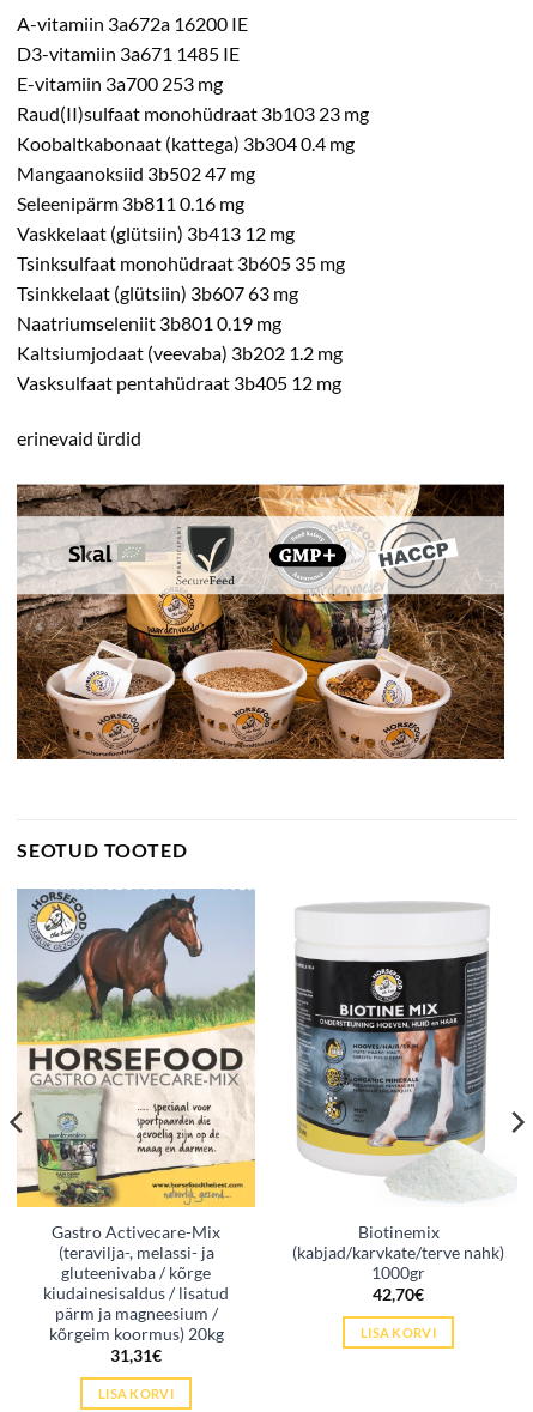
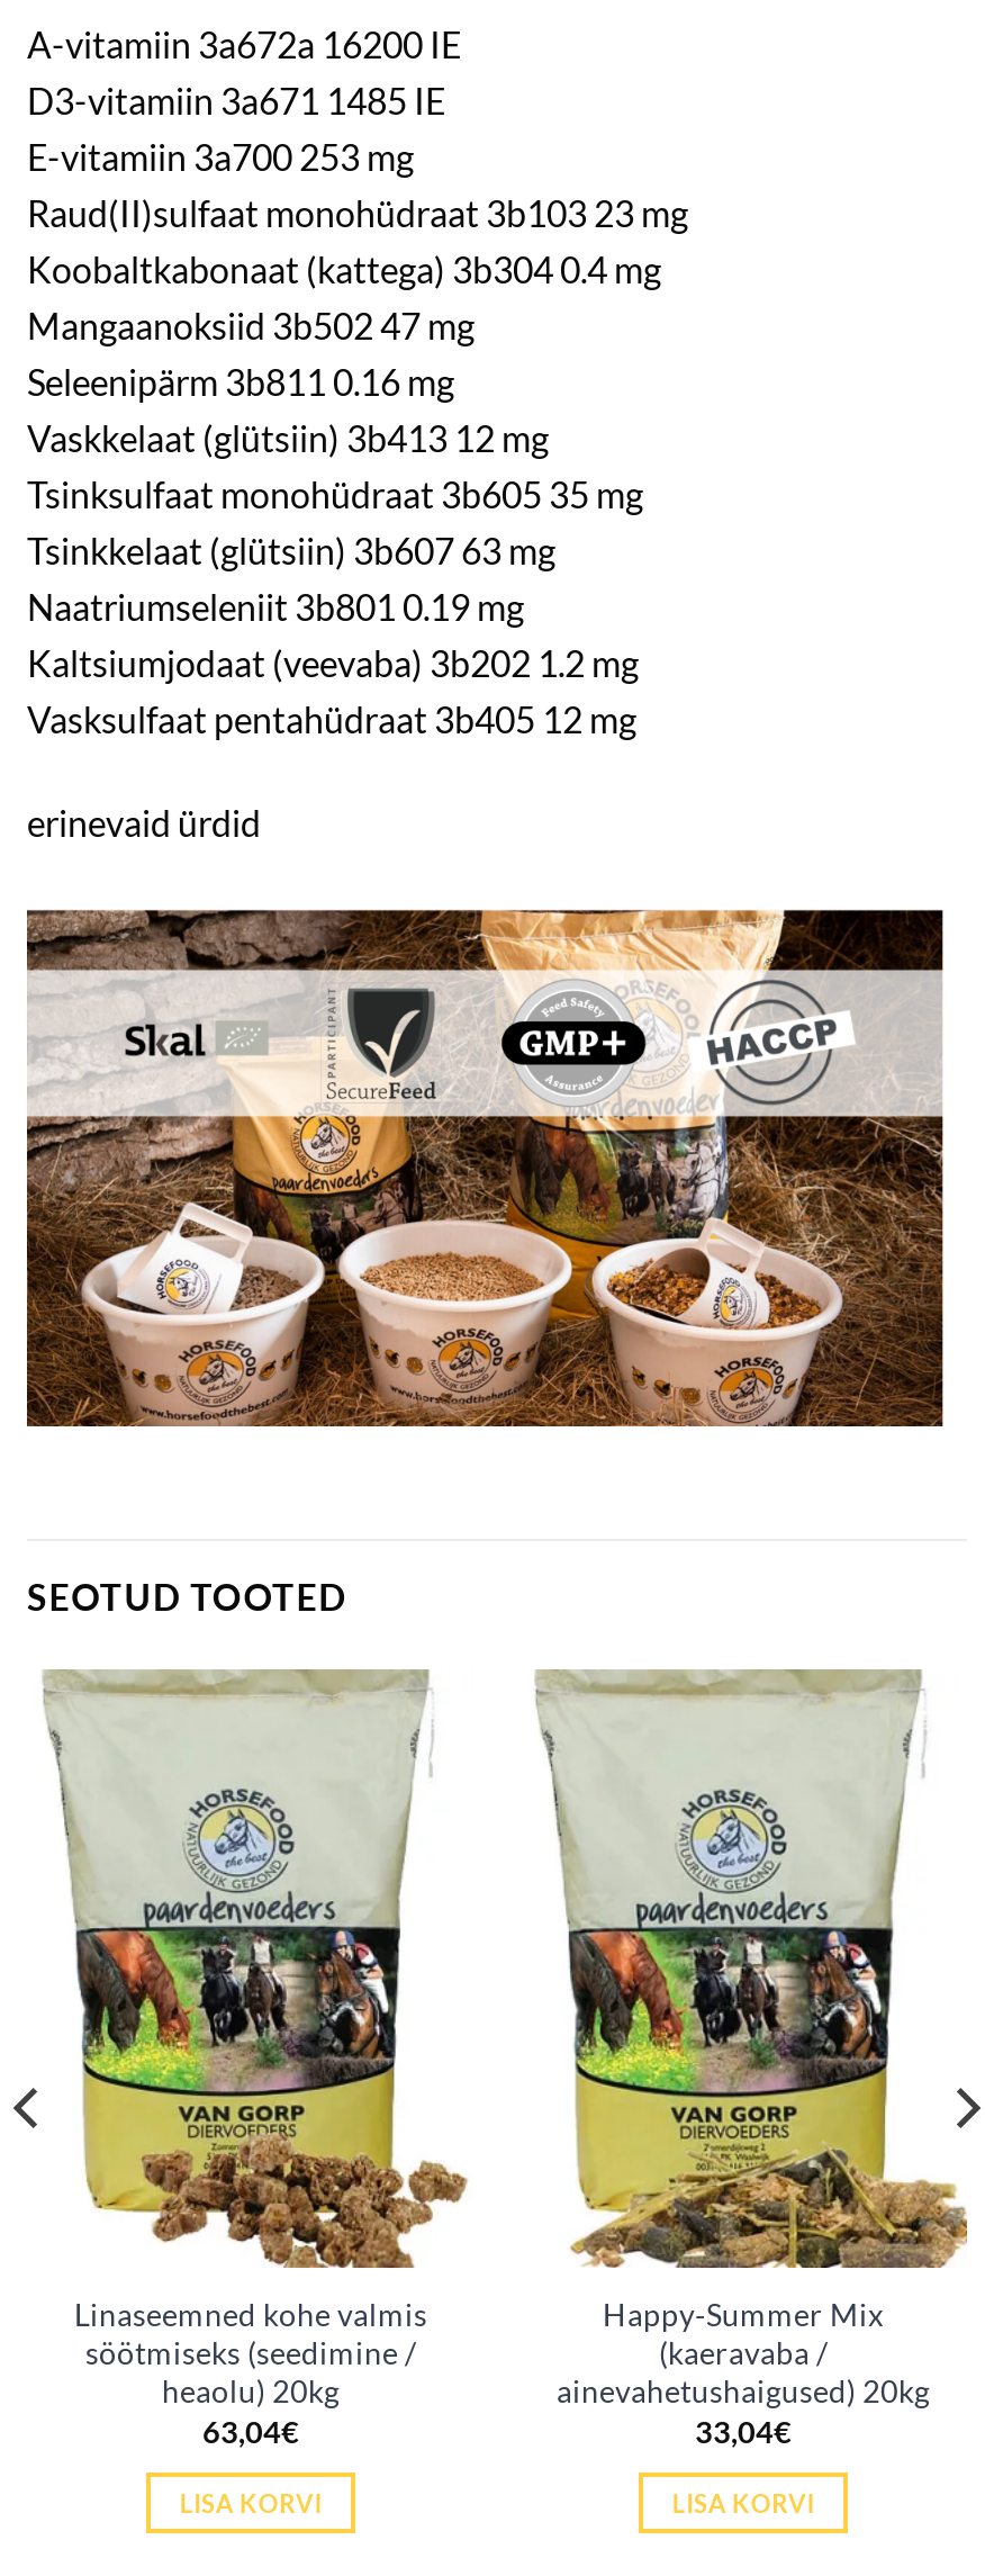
[16,889,256,1365] [image] | Gastro Activecare-Mix | (teravilja-, melassi- ja | gluteenivaba / kõrge | kiudainesisaldus / lisatud | pärm ja magneesium / | kõrgeim koormus) 20kg | 31,31€ -> [27,1669,475,2450] [image] | Linaseemned kohe valmis | söötmiseks (seedimine / | heaolu) 20kg | 63,04€
[289,889,517,1304] [image] | Biotinemix | (kabjad/karvkate/terve nahk) | 1000gr | 42,70€ -> [535,1667,969,2450] [image] | Happy-Summer Mix | (kaeravaba / | ainevahetushaigused) 20kg | 33,04€

